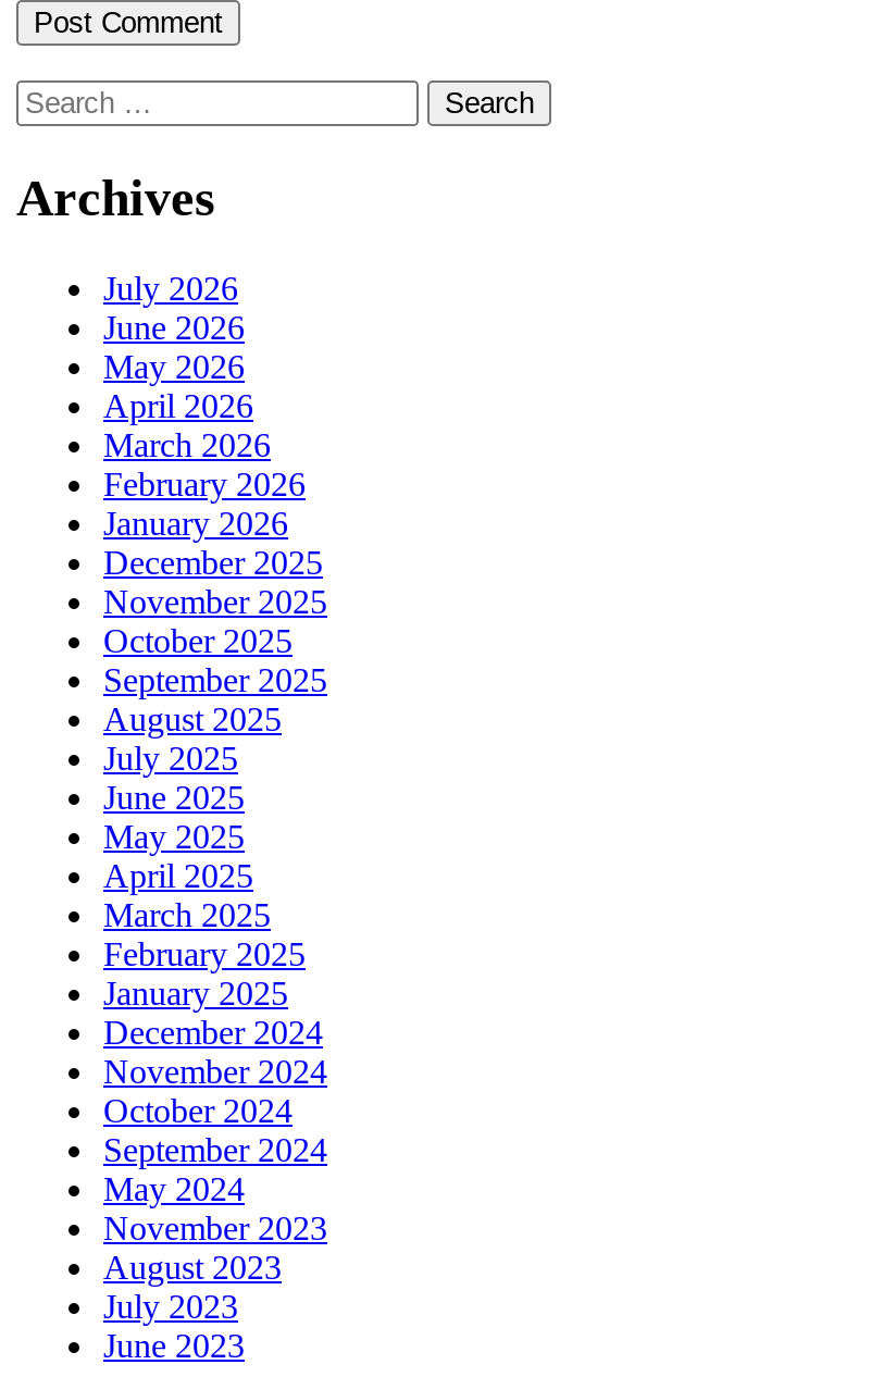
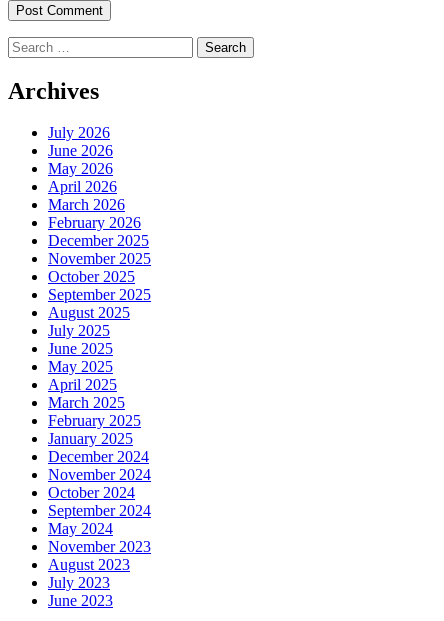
[103,506,288,543] January 2026 -> none

